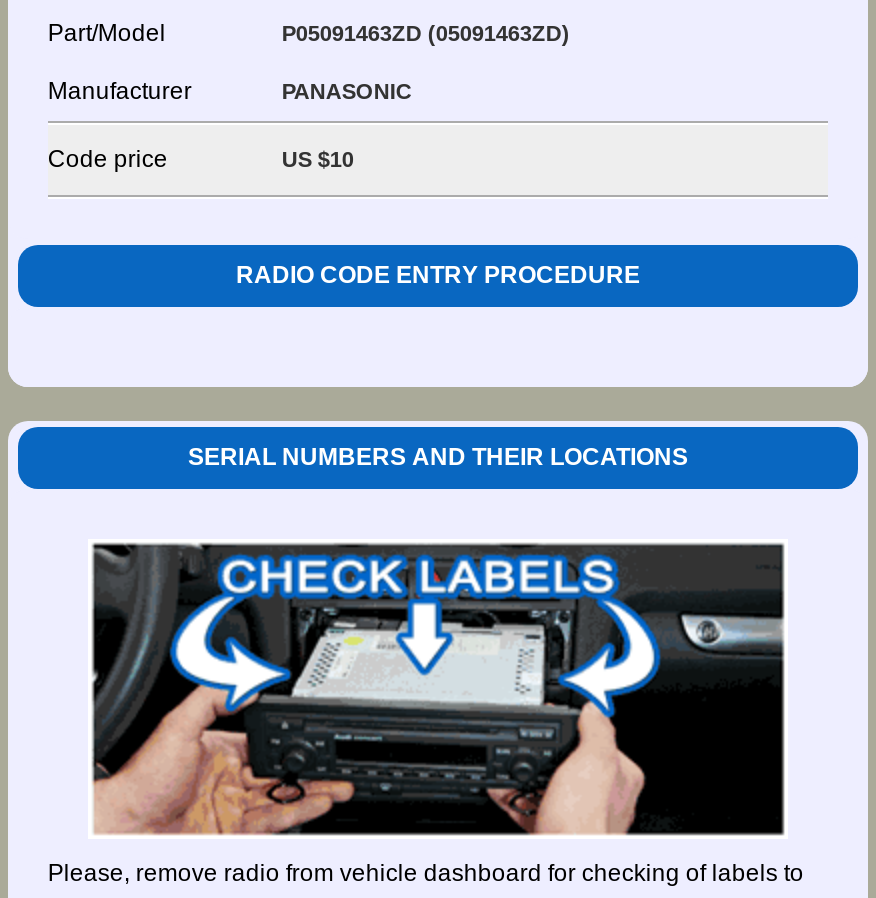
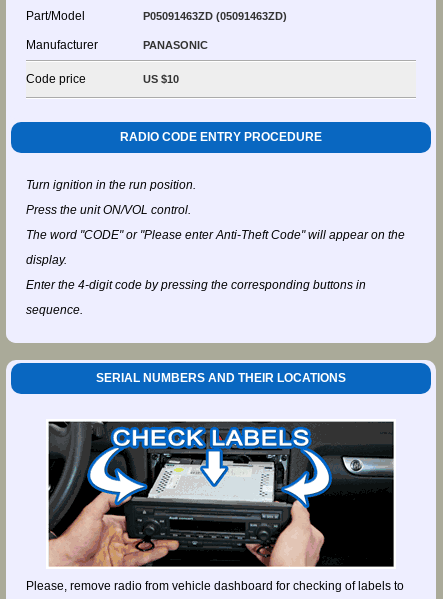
none -> [26,178,405,317] Turn ignition in the run position. | Press the unit ON/VOL control. | The word "CODE" or "Please enter Anti-Theft Code" will appear on the | display. | Enter the 4-digit code by pressing the corresponding buttons in | sequence.

